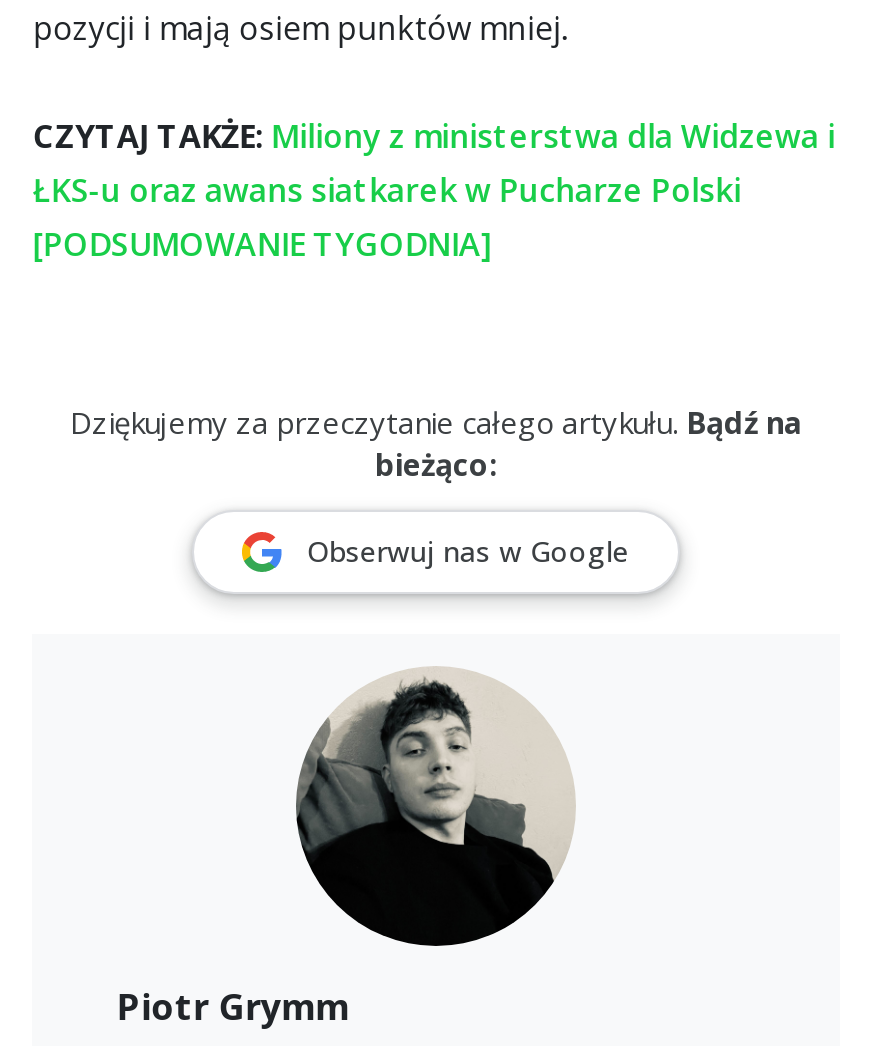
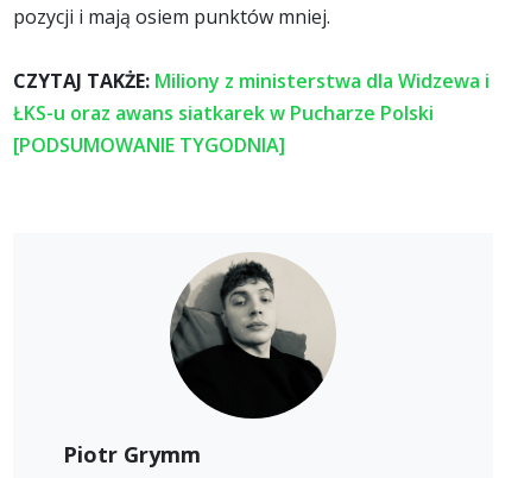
[70,402,802,570] Dziękujemy za przeczytanie całego artykułu. Bądź na | bieżąco: | Obserwuj nas w Google -> none

